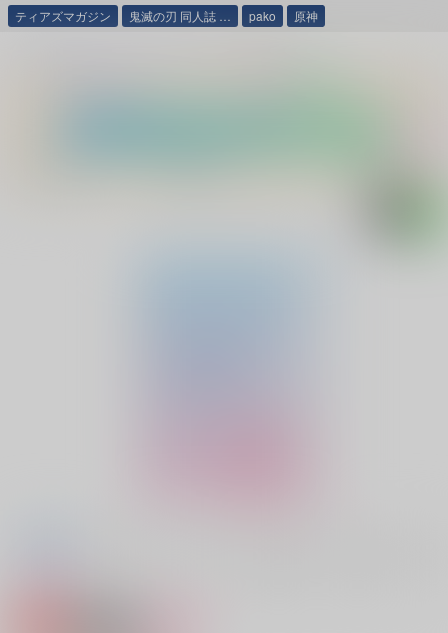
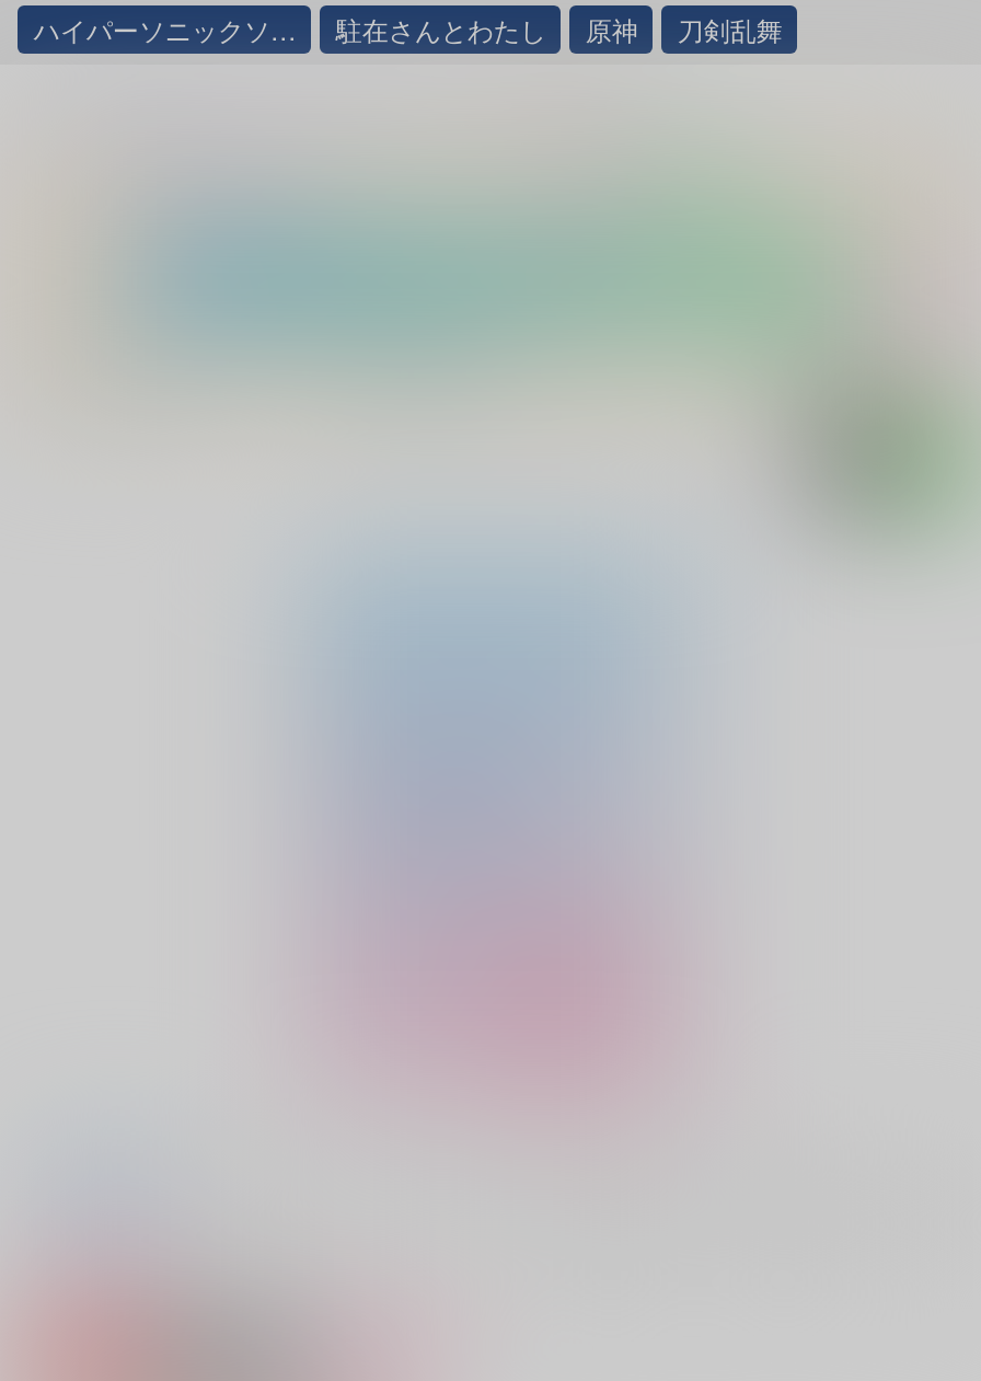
[15,7,276,24] ティアズマガジン | 鬼滅の刃 同人誌 … | pako -> [34,10,546,47] ハイパーソニックソ… | 駐在さんとわたし
none -> [678,10,783,47] 刀剣乱舞

